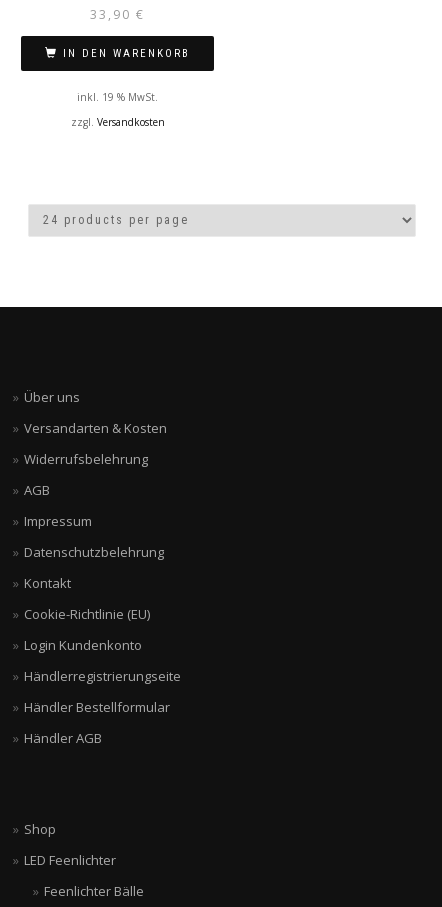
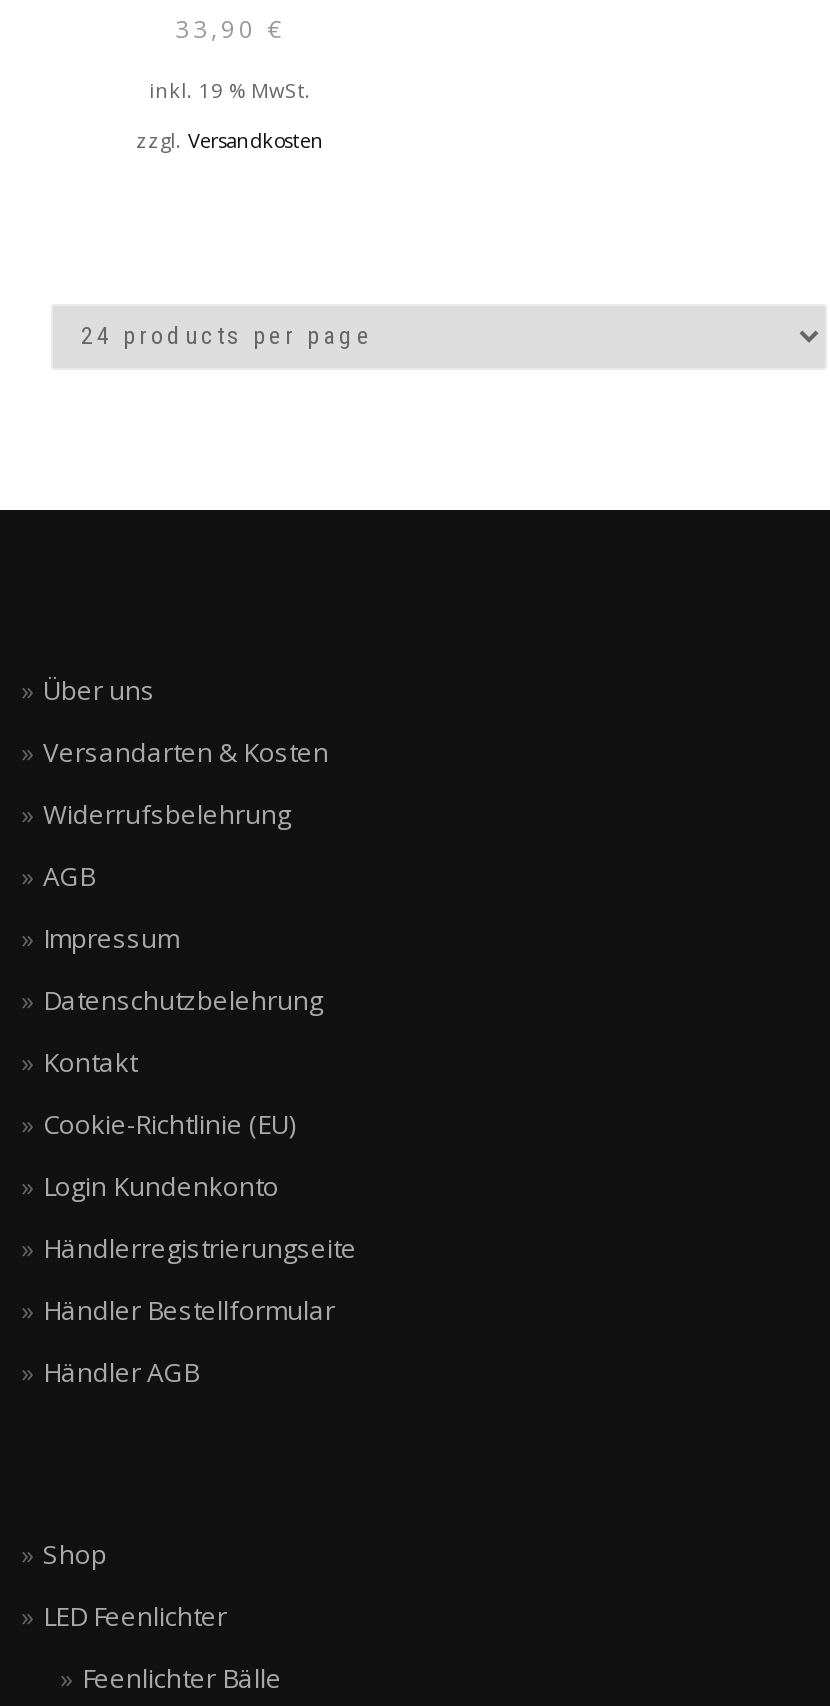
[63,47,190,60] IN DEN WARENKORB -> none

